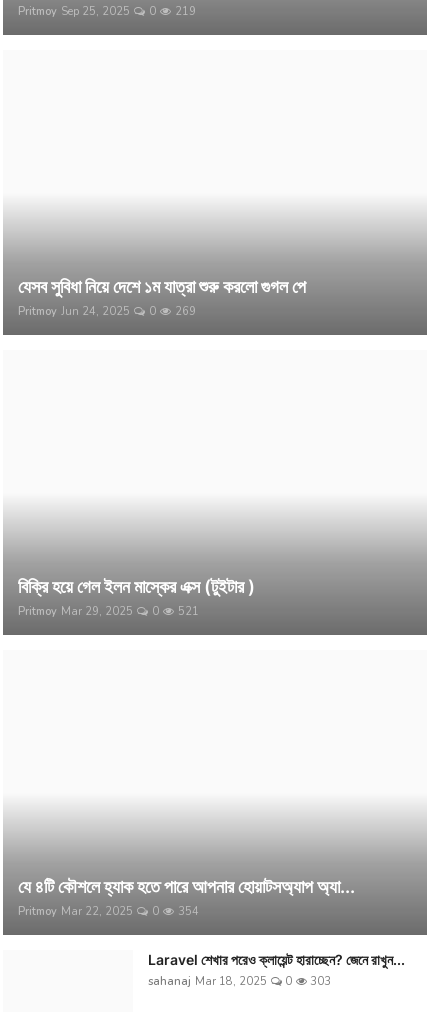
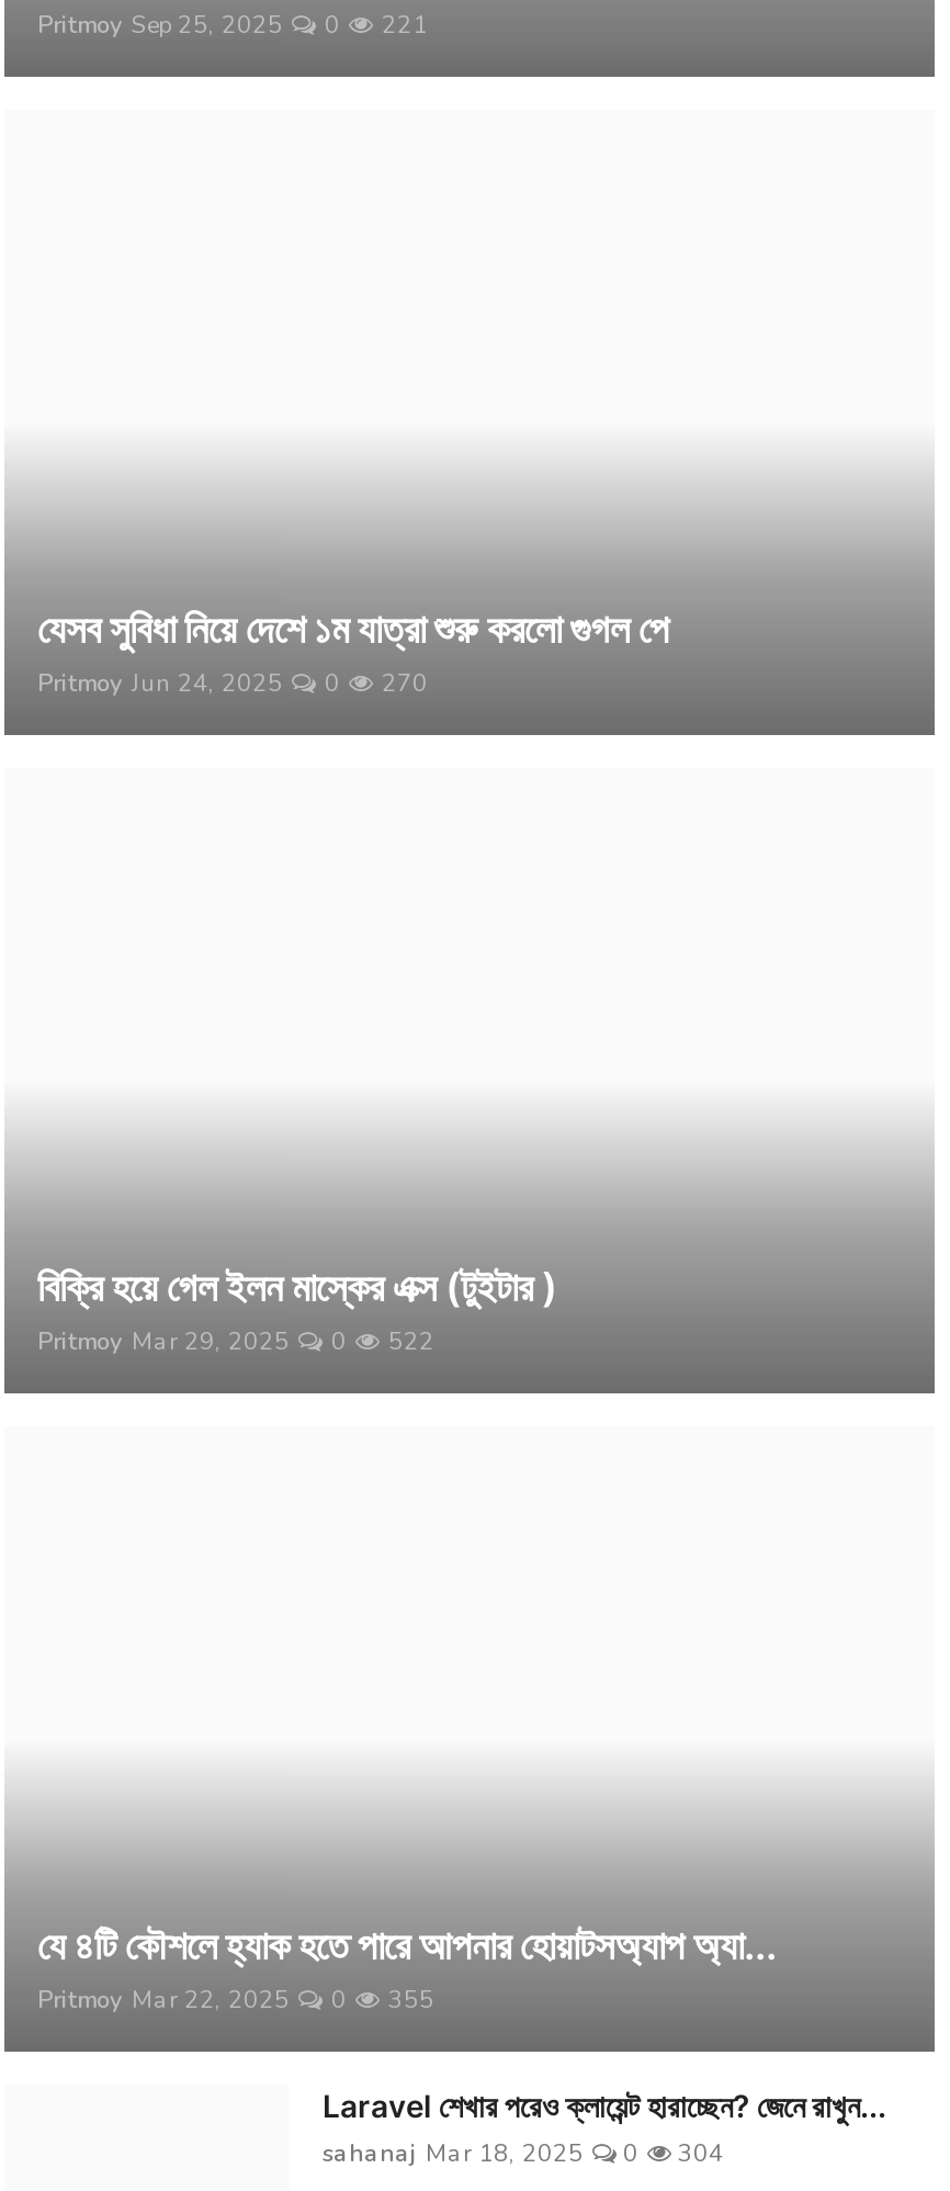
[18,3,196,18] Pritmoy Sep 25, 2025 0 219 -> [37,8,428,41] Pritmoy Sep 25, 2025 0 221
[18,303,196,318] Pritmoy Jun 24, 2025 0 269 -> [37,666,428,699] Pritmoy Jun 24, 2025 0 270
[18,603,199,618] Pritmoy Mar 29, 2025 0 521 -> [37,1324,434,1357] Pritmoy Mar 29, 2025 0 522
[18,903,199,918] Pritmoy Mar 22, 2025 0 354 -> [37,1983,434,2015] Pritmoy Mar 22, 2025 0 355
[148,973,331,988] sahanaj Mar 18, 2025 0 303 -> [323,2136,724,2169] sahanaj Mar 18, 2025 0 304

